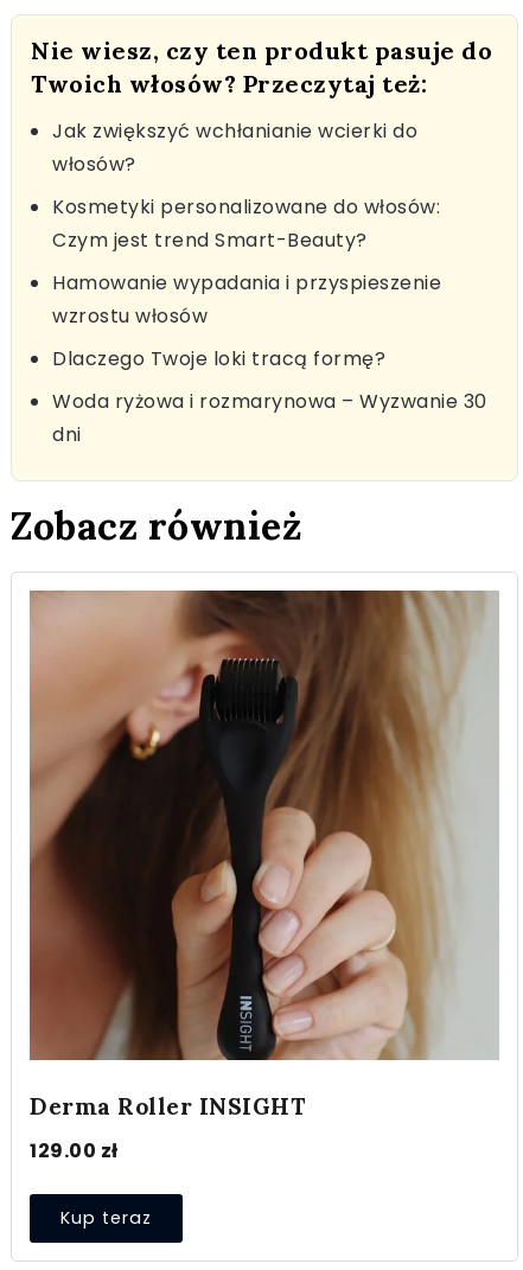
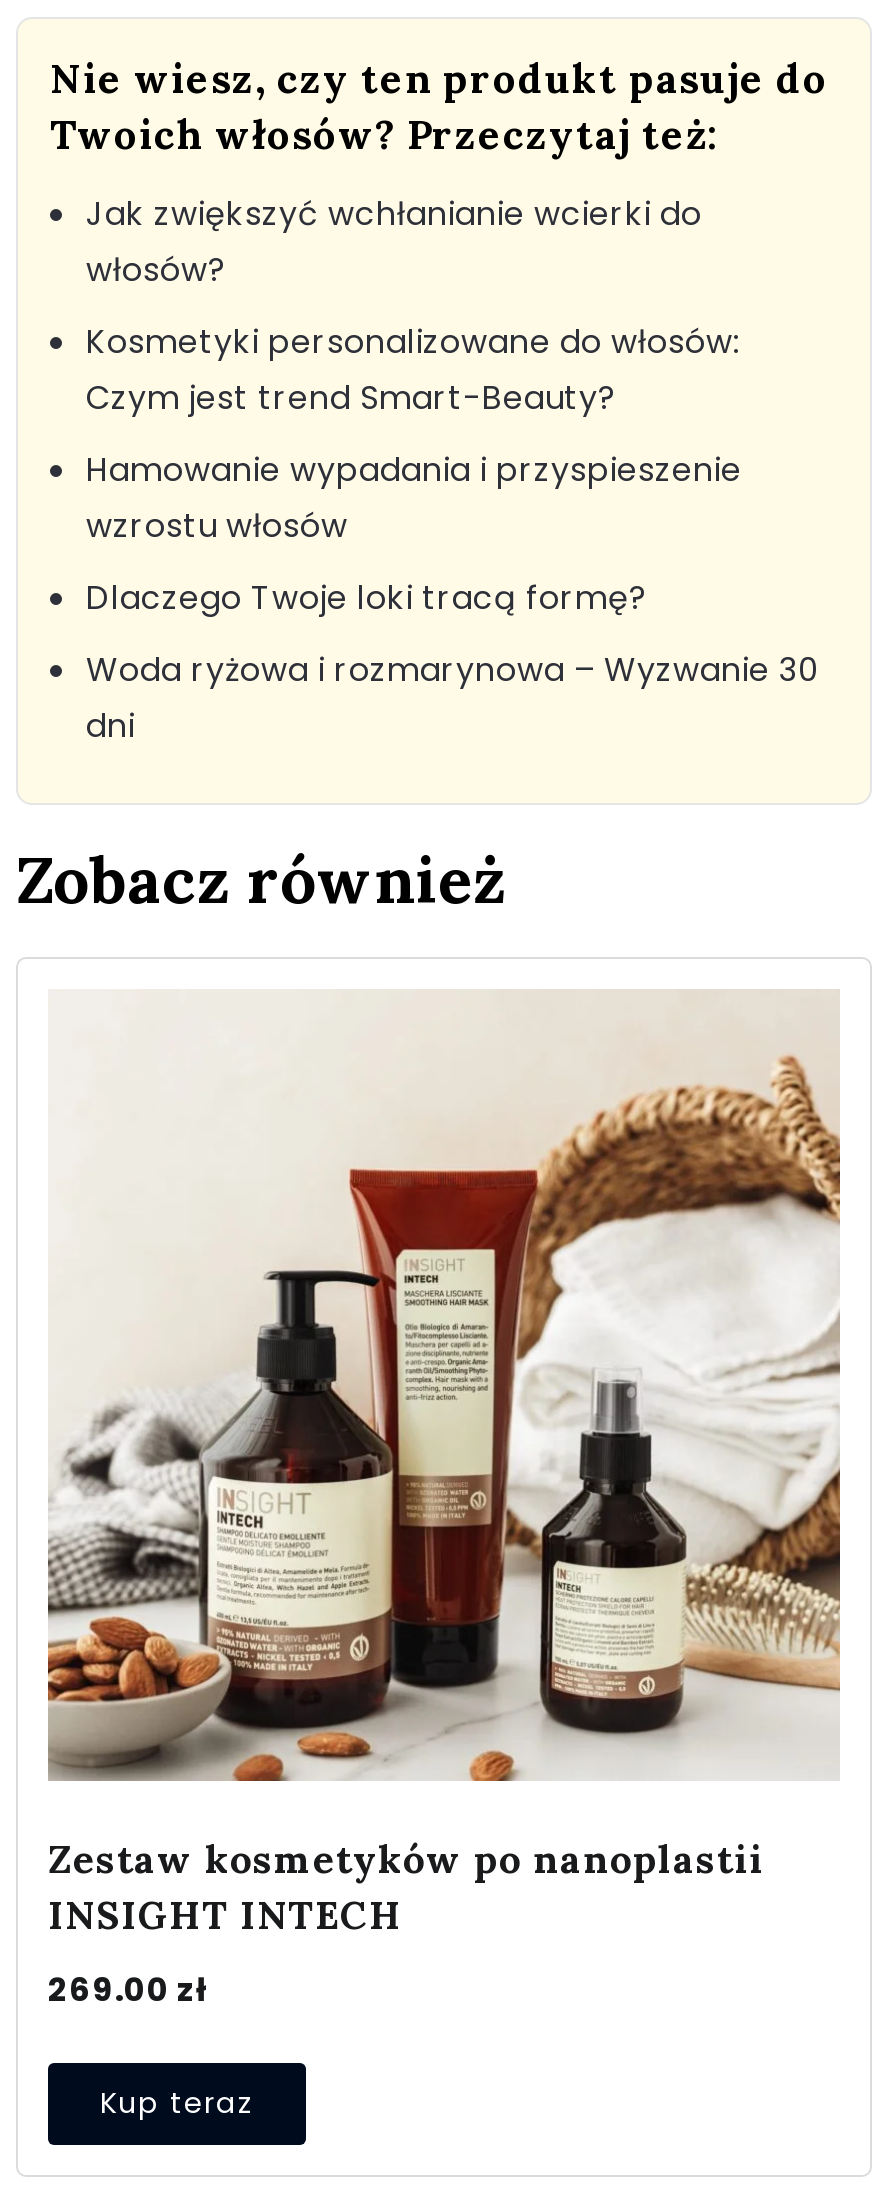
[28,589,498,1121] [image] | Derma Roller INSIGHT -> [48,991,840,1940] [image] | Zestaw kosmetyków po nanoplastii | INSIGHT INTECH
[30,1137,118,1165] 129.00 zł -> [48,1967,207,2013] 269.00 zł

